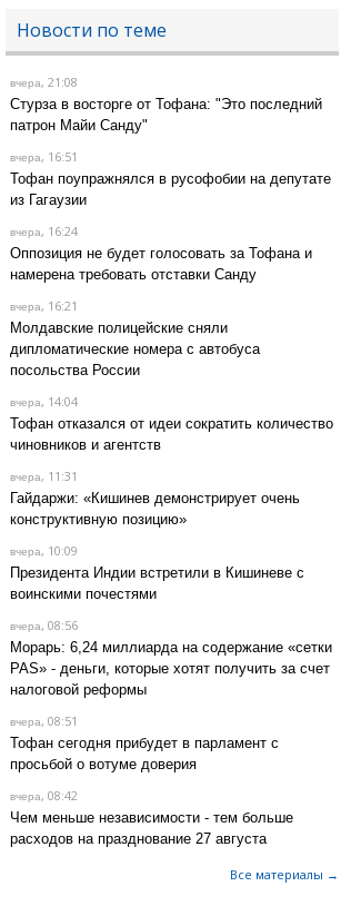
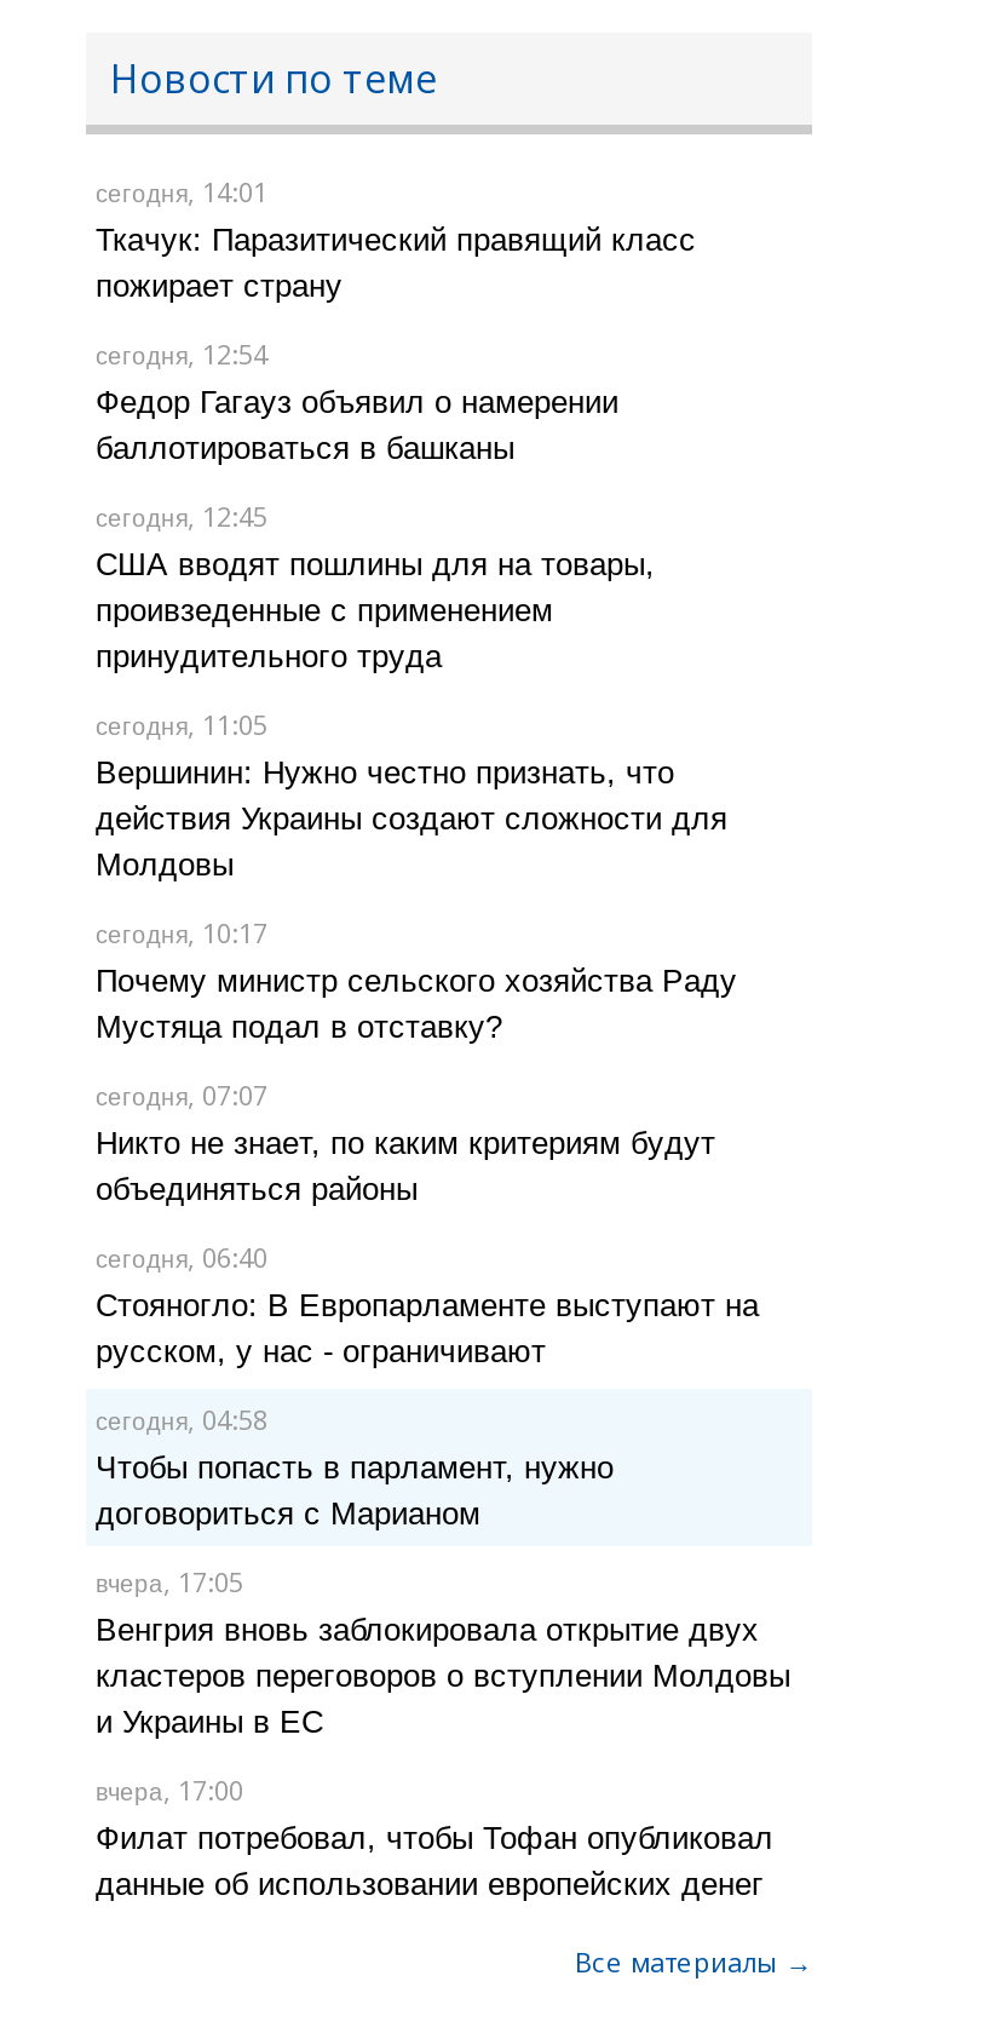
[10,73,322,134] вчера, 21:08 | Стурза в восторге от Тофана: "Это последний | патрон Майи Санду" -> [96,173,696,304] сегодня, 14:01 | Ткачук: Паразитический правящий класс | пожирает страну
[10,148,331,208] вчера, 16:51 | Тофан поупражнялся в русофобии на депутате | из Гагаузии -> [96,335,618,466] сегодня, 12:54 | Федор Гагауз объявил о намерении | баллотироваться в башканы
[10,223,312,283] вчера, 16:24 | Оппозиция не будет голосовать за Тофана и | намерена требовать отставки Санду -> [96,498,655,674] сегодня, 12:45 | США вводят пошлины для на товары, | проивзеденные с применением | принудительного труда
[10,297,260,378] вчера, 16:21 | Молдавские полицейские сняли | дипломатические номера с автобуса | посольства России -> [96,706,727,883] сегодня, 11:05 | Вершинин: Нужно честно признать, что | действия Украины создают сложности для | Молдовы
[10,393,333,453] вчера, 14:04 | Тофан отказался от идеи сократить количество | чиновников и агентств -> [96,914,737,1045] сегодня, 10:17 | Почему министр сельского хозяйства Раду | Мустяца подал в отставку?
[10,467,300,528] вчера, 11:31 | Гайдаржи: «Кишинев демонстрирует очень | конструктивную позицию» -> [96,1076,715,1207] сегодня, 07:07 | Никто не знает, по каким критериям будут | объединяться районы
[10,542,304,602] вчера, 10:09 | Президента Индии встретили в Кишиневе с | воинскими почестями -> [96,1239,759,1369] сегодня, 06:40 | Стояногло: В Европарламенте выступают на | русском, у нас - ограничивают
[10,617,332,698] вчера, 08:56 | Морарь: 6,24 миллиарда на содержание «сетки | PAS» - деньги, которые хотят получить за счет | налоговой реформы -> [96,1401,614,1532] сегодня, 04:58 | Чтобы попасть в парламент, нужно | договориться с Марианом
[10,712,279,772] вчера, 08:51 | Тофан сегодня прибудет в парламент с | просьбой о вотуме доверия -> [96,1563,790,1740] вчера, 17:05 | Венгрия вновь заблокировала открытие двух | кластеров переговоров о вступлении Молдовы | и Украины в ЕС
[10,787,293,847] вчера, 08:42 | Чем меньше независимости - тем больше | расходов на празднование 27 августа -> [96,1771,773,1902] вчера, 17:00 | Филат потребовал, чтобы Тофан опубликовал | данные об использовании европейских денег

